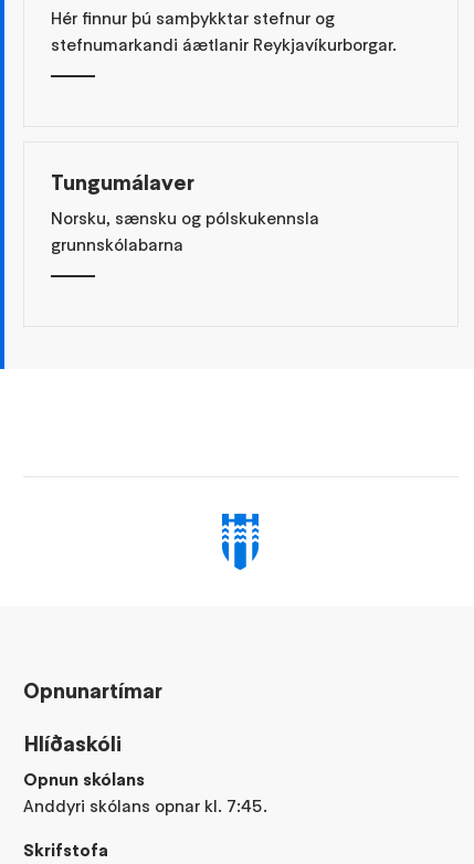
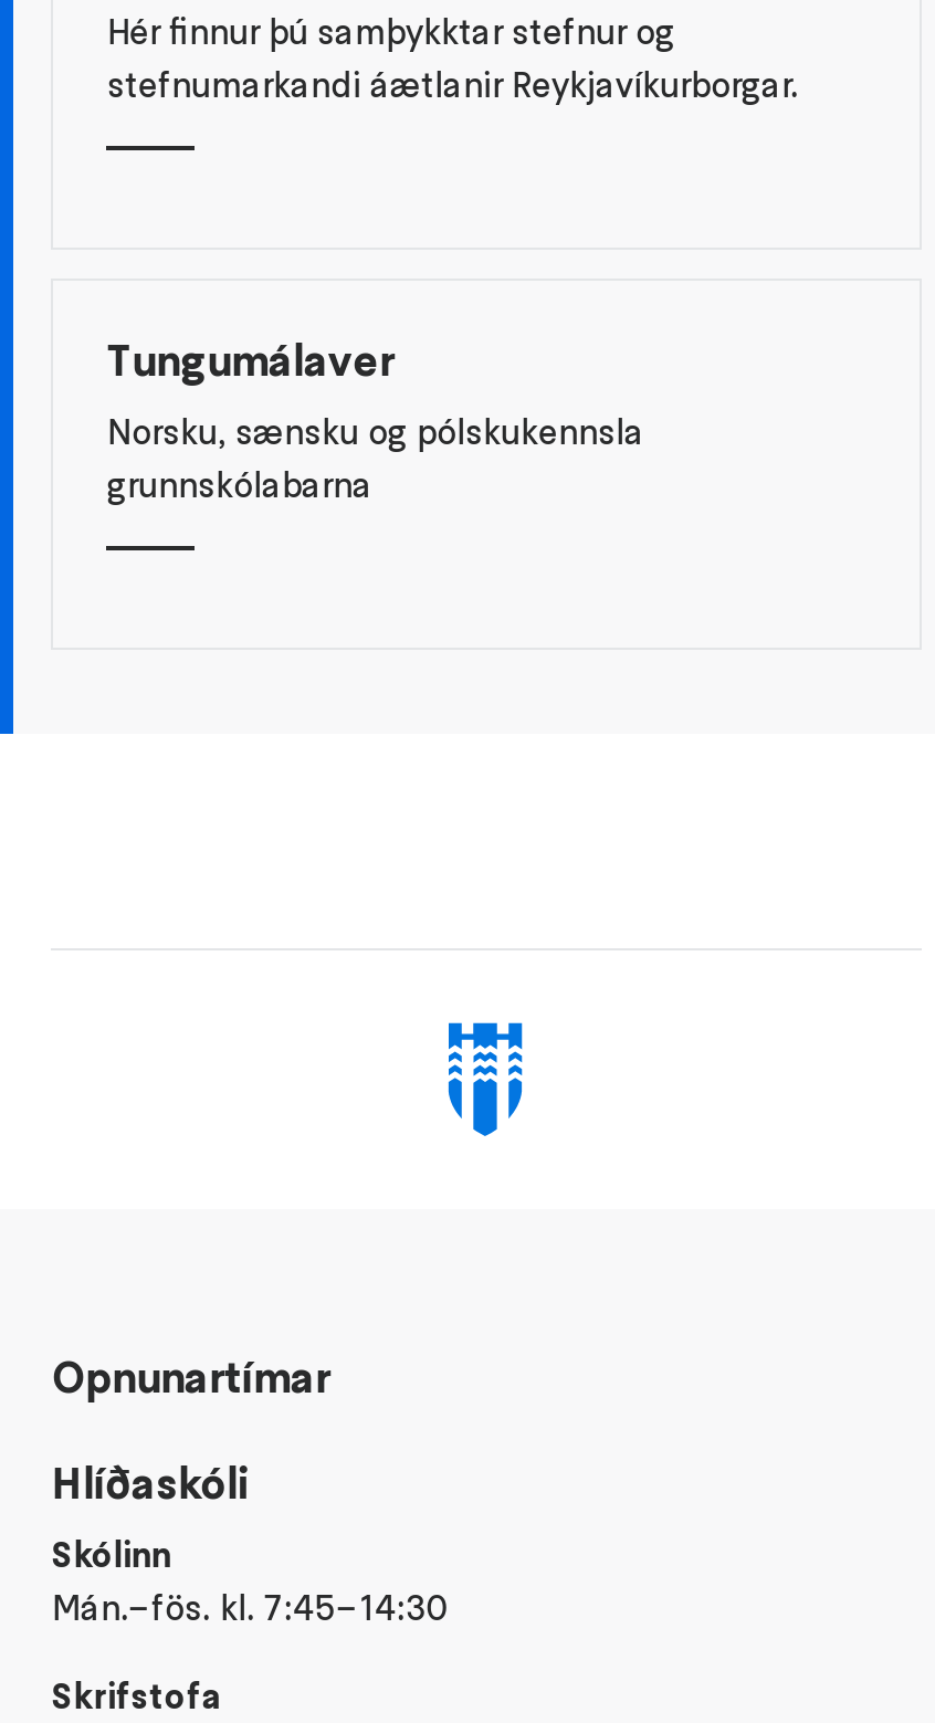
[24,768,272,816] Opnun skólans | Anddyri skólans opnar kl. 7:45. -> [52,1531,449,1628] Skólinn | Mán.–fös. kl. 7:45–14:30

